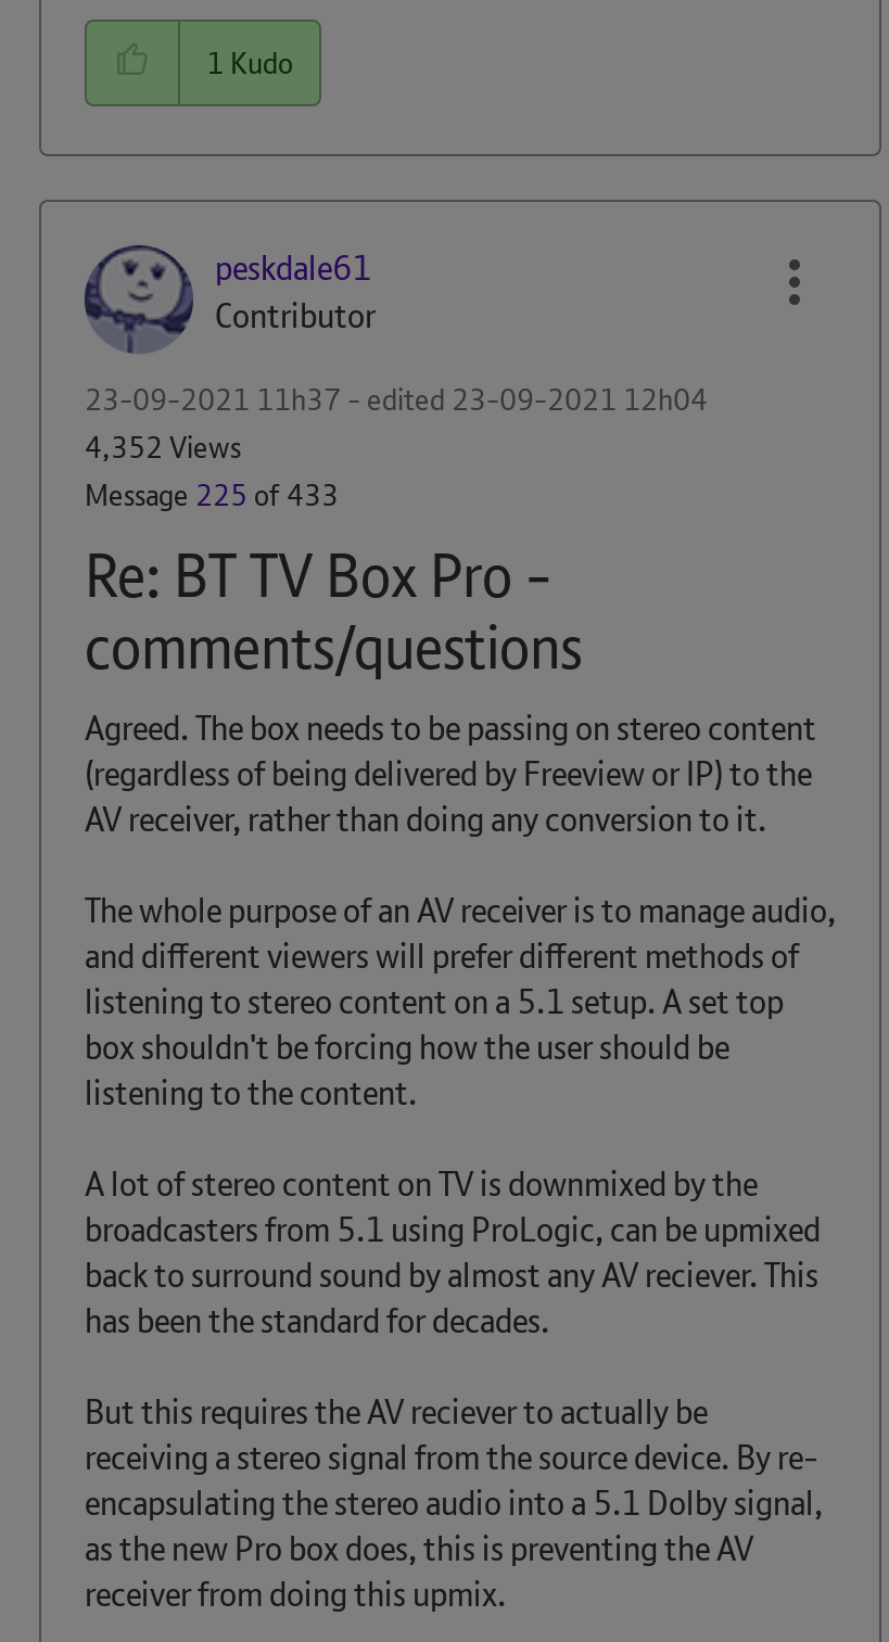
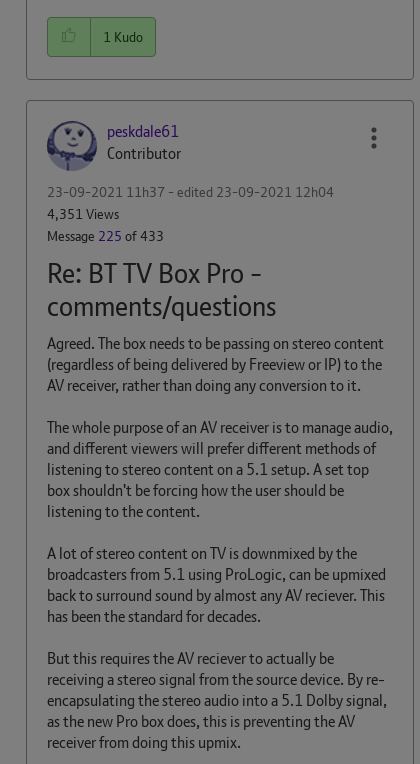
[85,428,241,467] 4,352 Views -> [47,205,119,223] 4,351 Views

